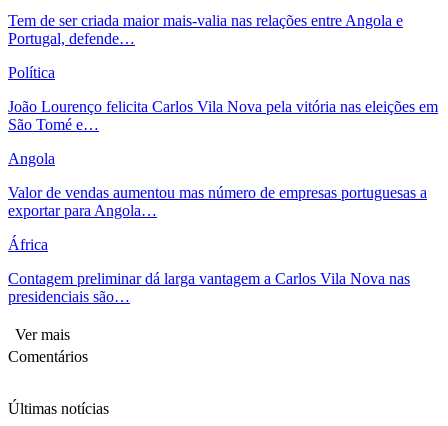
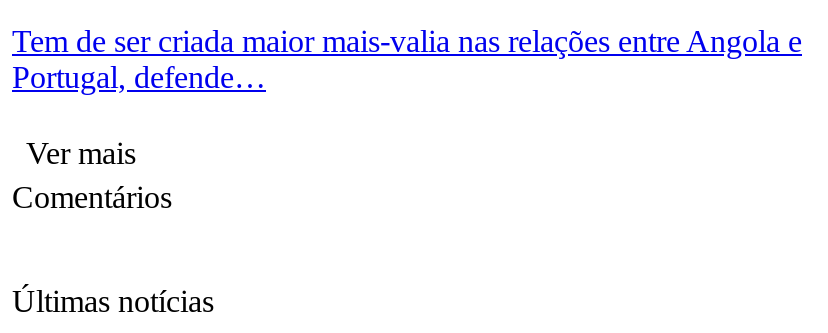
[8,64,438,305] Política | João Lourenço felicita Carlos Vila Nova pela vitória nas eleições em | São Tomé e… | Angola | Valor de vendas aumentou mas número de empresas portuguesas a | exportar para Angola… | África | Contagem preliminar dá larga vantagem a Carlos Vila Nova nas | presidenciais são… -> none

